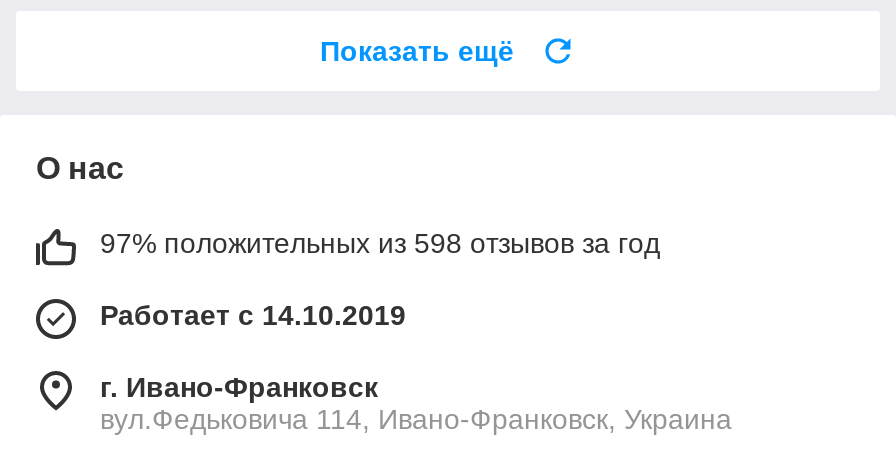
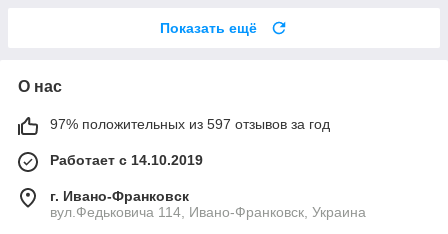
[100,227,660,259] 97% положительных из 598 отзывов за год -> [50,116,330,132] 97% положительных из 597 отзывов за год

